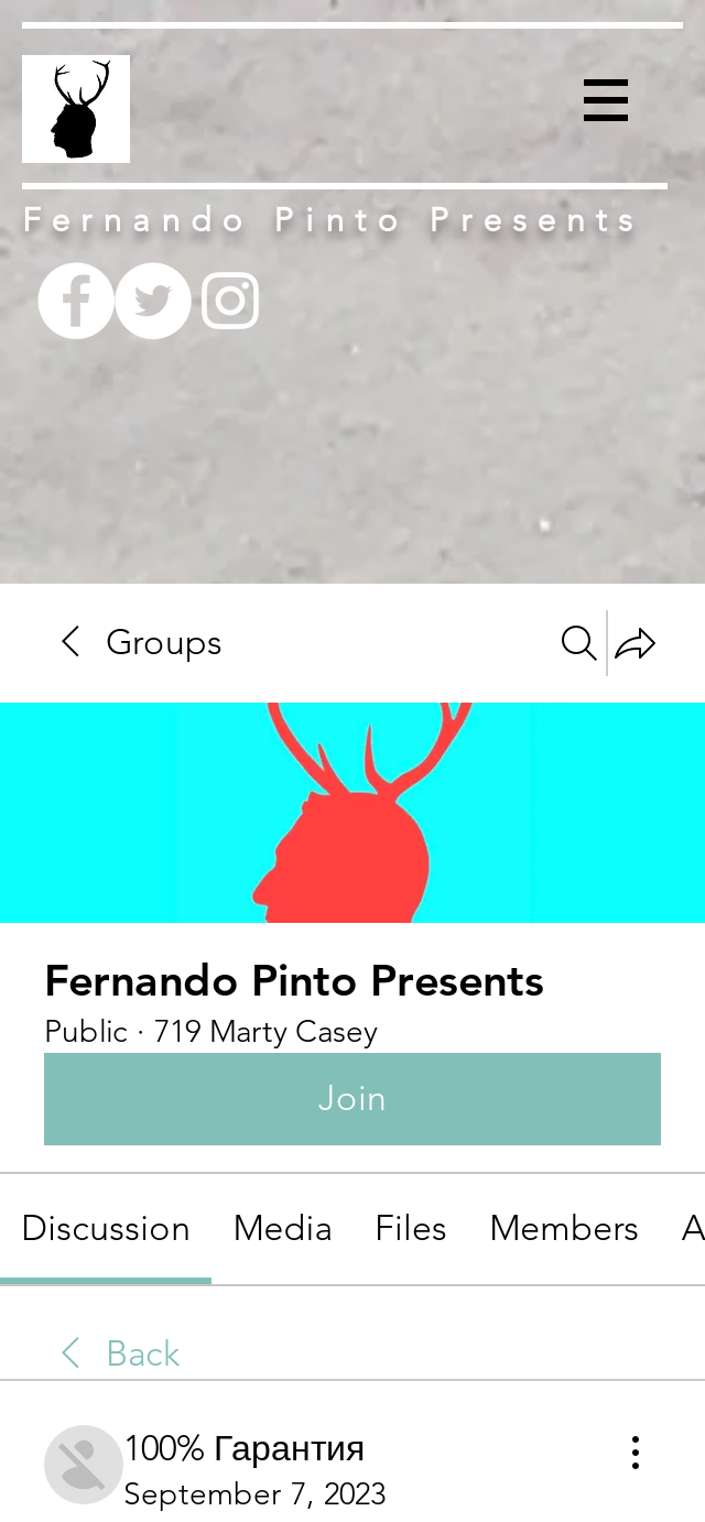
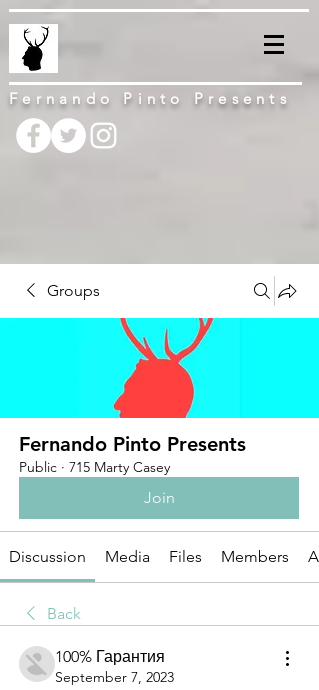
[44,1011,377,1051] Public · 719 Marty Casey -> [19,458,170,476] Public · 715 Marty Casey

